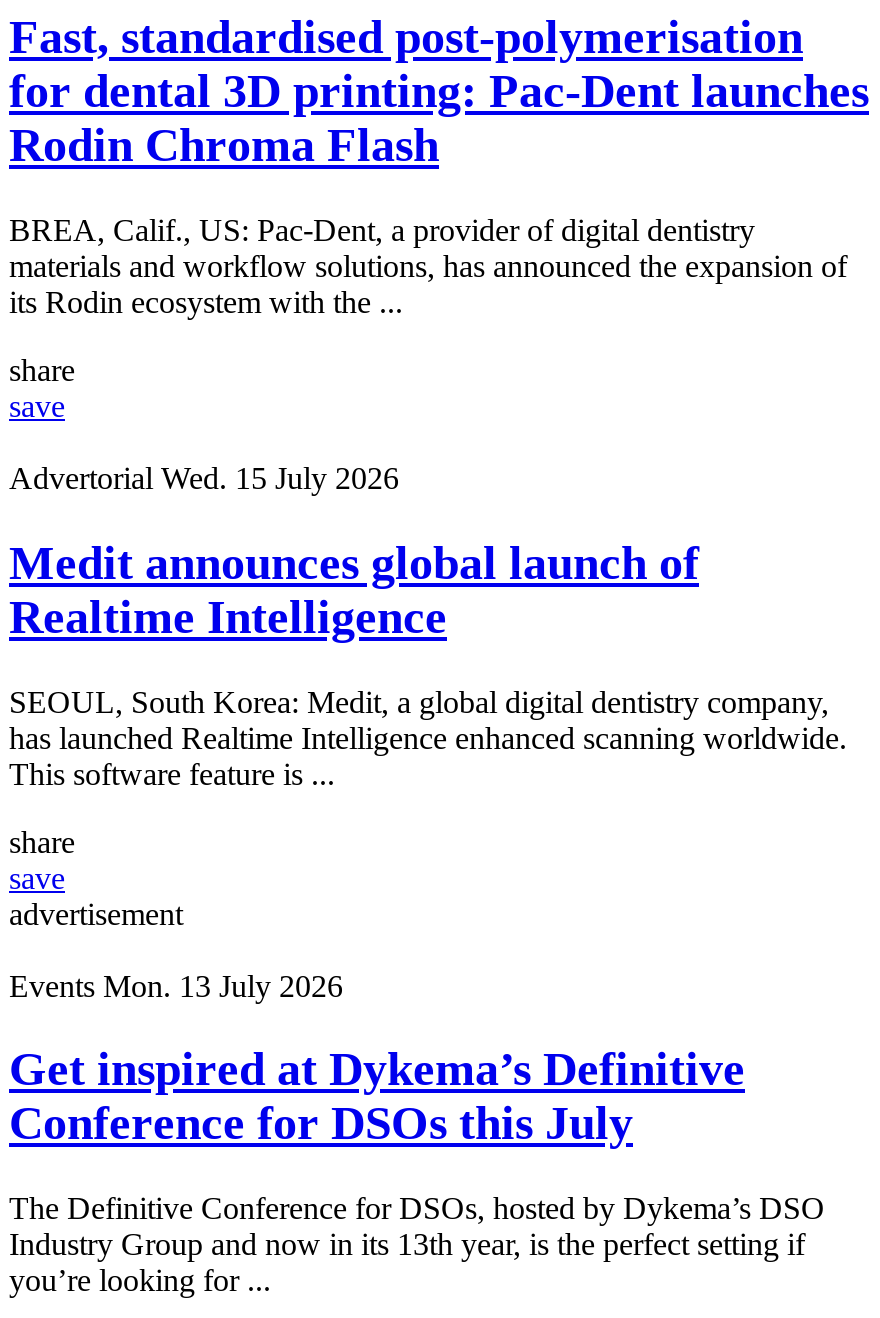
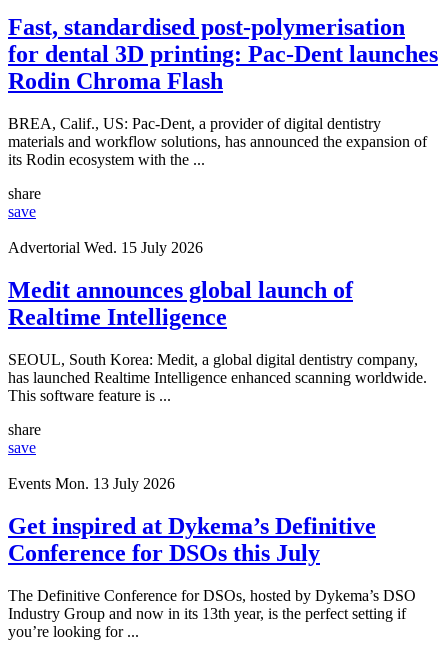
[9,896,183,930] advertisement -> none

